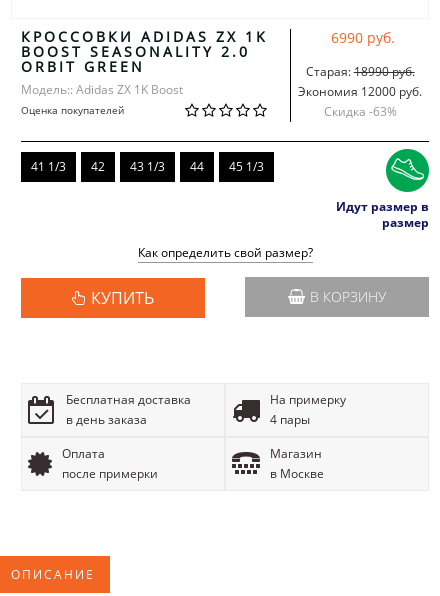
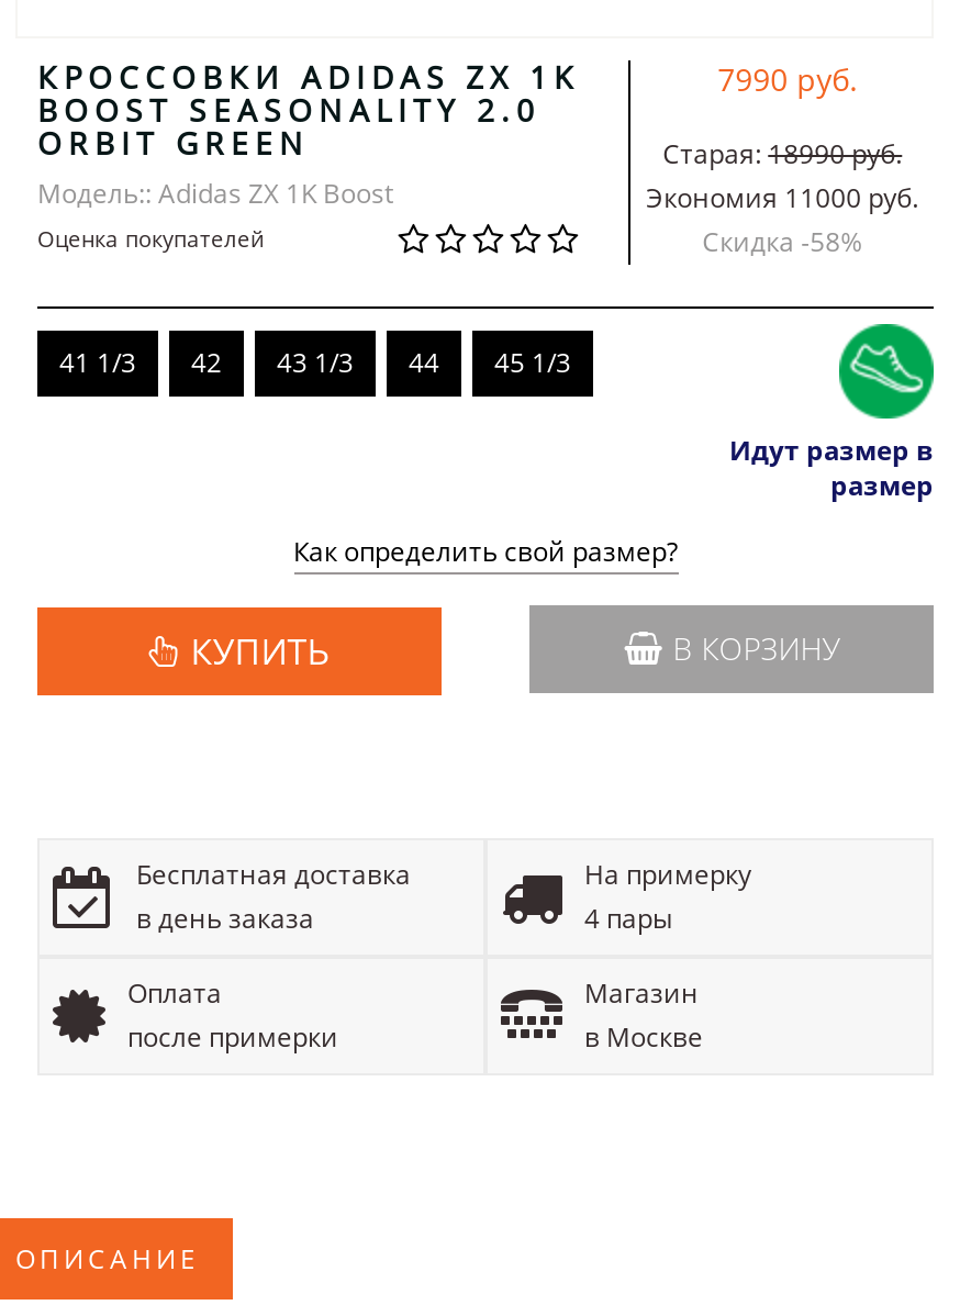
[331,27,395,46] 6990 руб. -> [717,57,858,99] 7990 руб.
[298,82,422,99] Экономия 12000 руб. -> [646,178,918,215] Экономия 11000 руб.
[324,102,397,119] Скидка - 63% -> [702,222,862,259] Скидка - 58%

